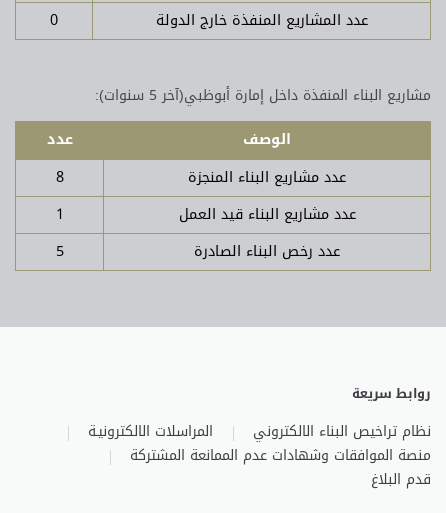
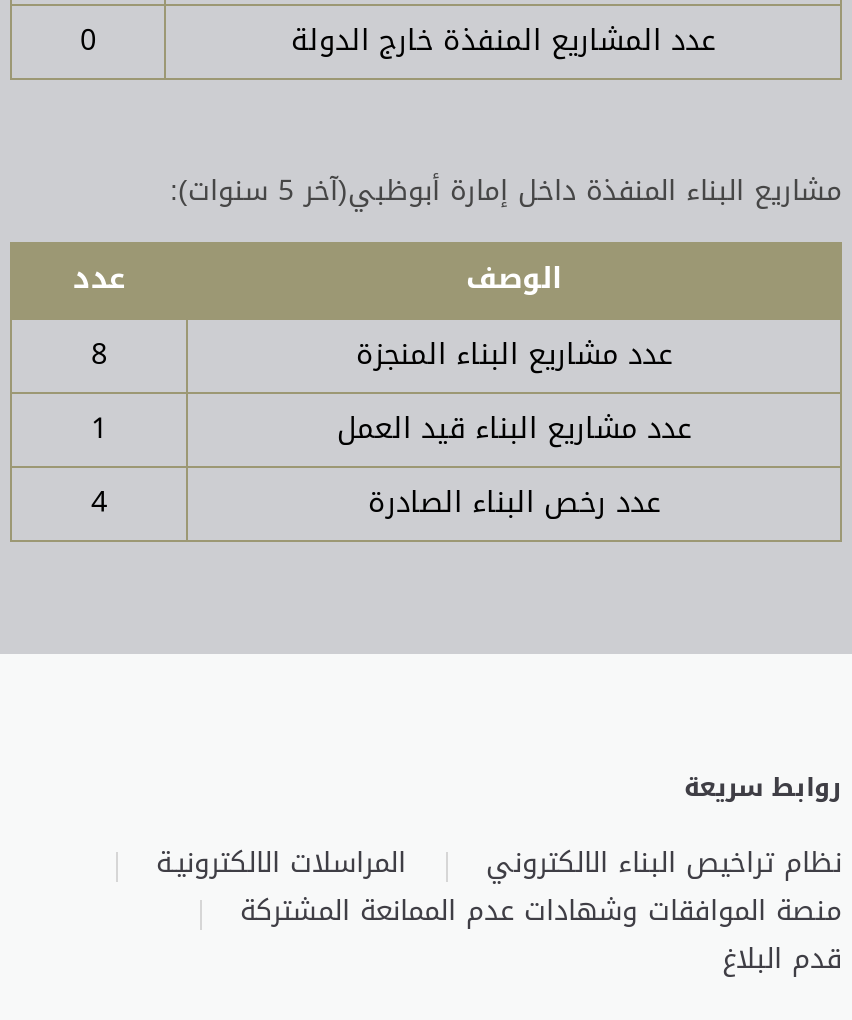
[55,238,63,265] 5 -> [91,476,107,530] 4

